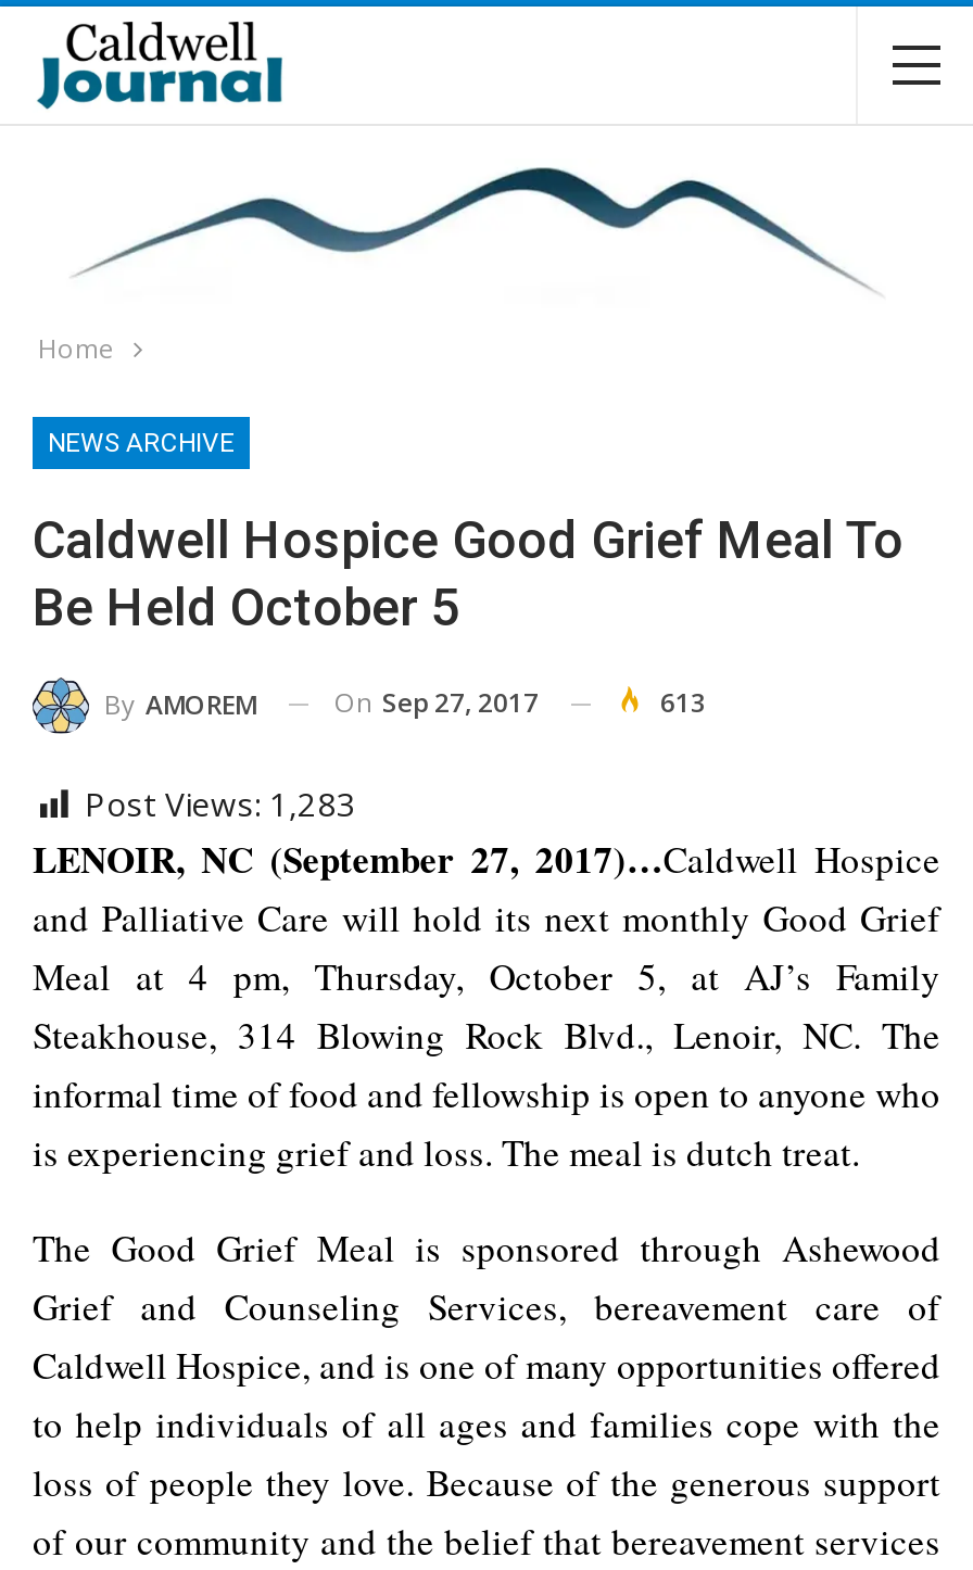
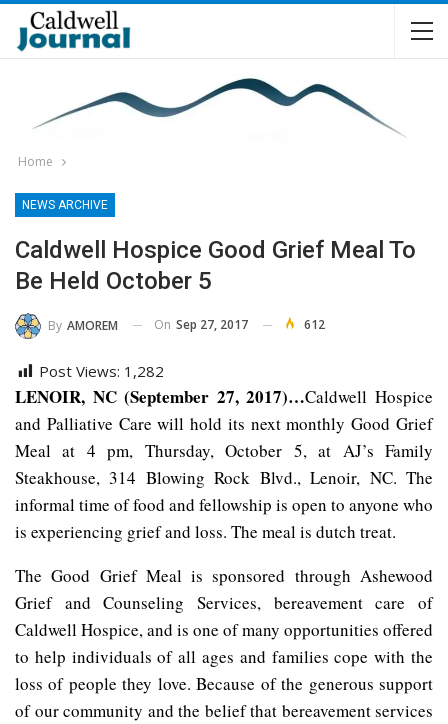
[660,684,706,721] 613 -> [304,316,325,333] 612
[85,781,356,825] Post Views: 1,283 -> [39,361,164,381] Post Views: 1,282

